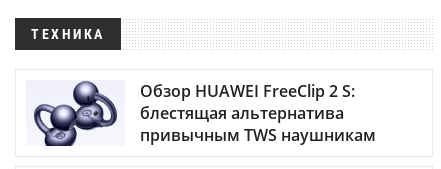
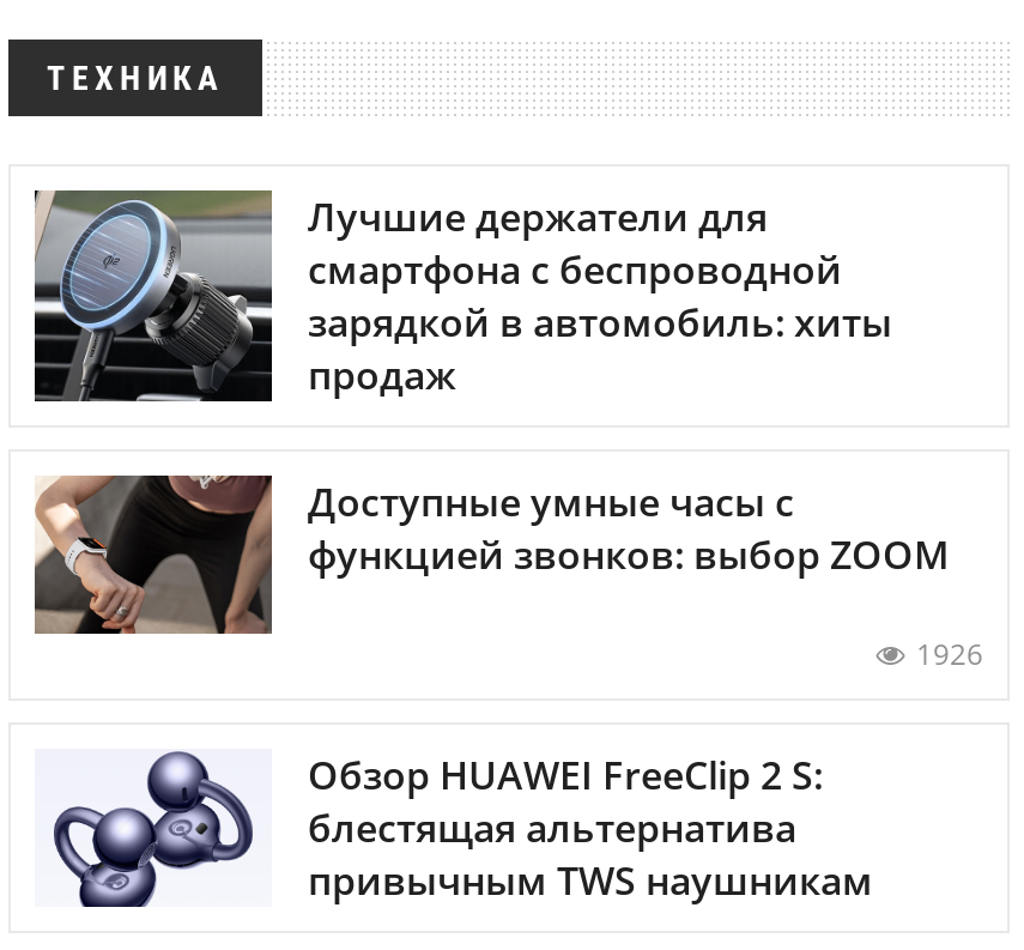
none -> [32,188,983,674] [image] | Лучшие держатели для | смартфона с беспроводной | зарядкой в автомобиль: хиты | продаж | Доступные умные часы с | функцией звонков: выбор ZOOM | 1926
none -> [32,473,274,636] [image]

